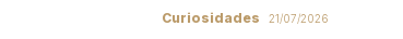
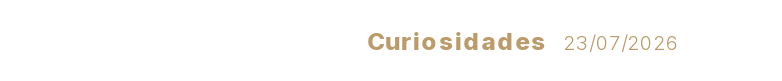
[161,10,328,26] Curiosidades 21/07/2026 -> [367,26,679,56] Curiosidades 23/07/2026

